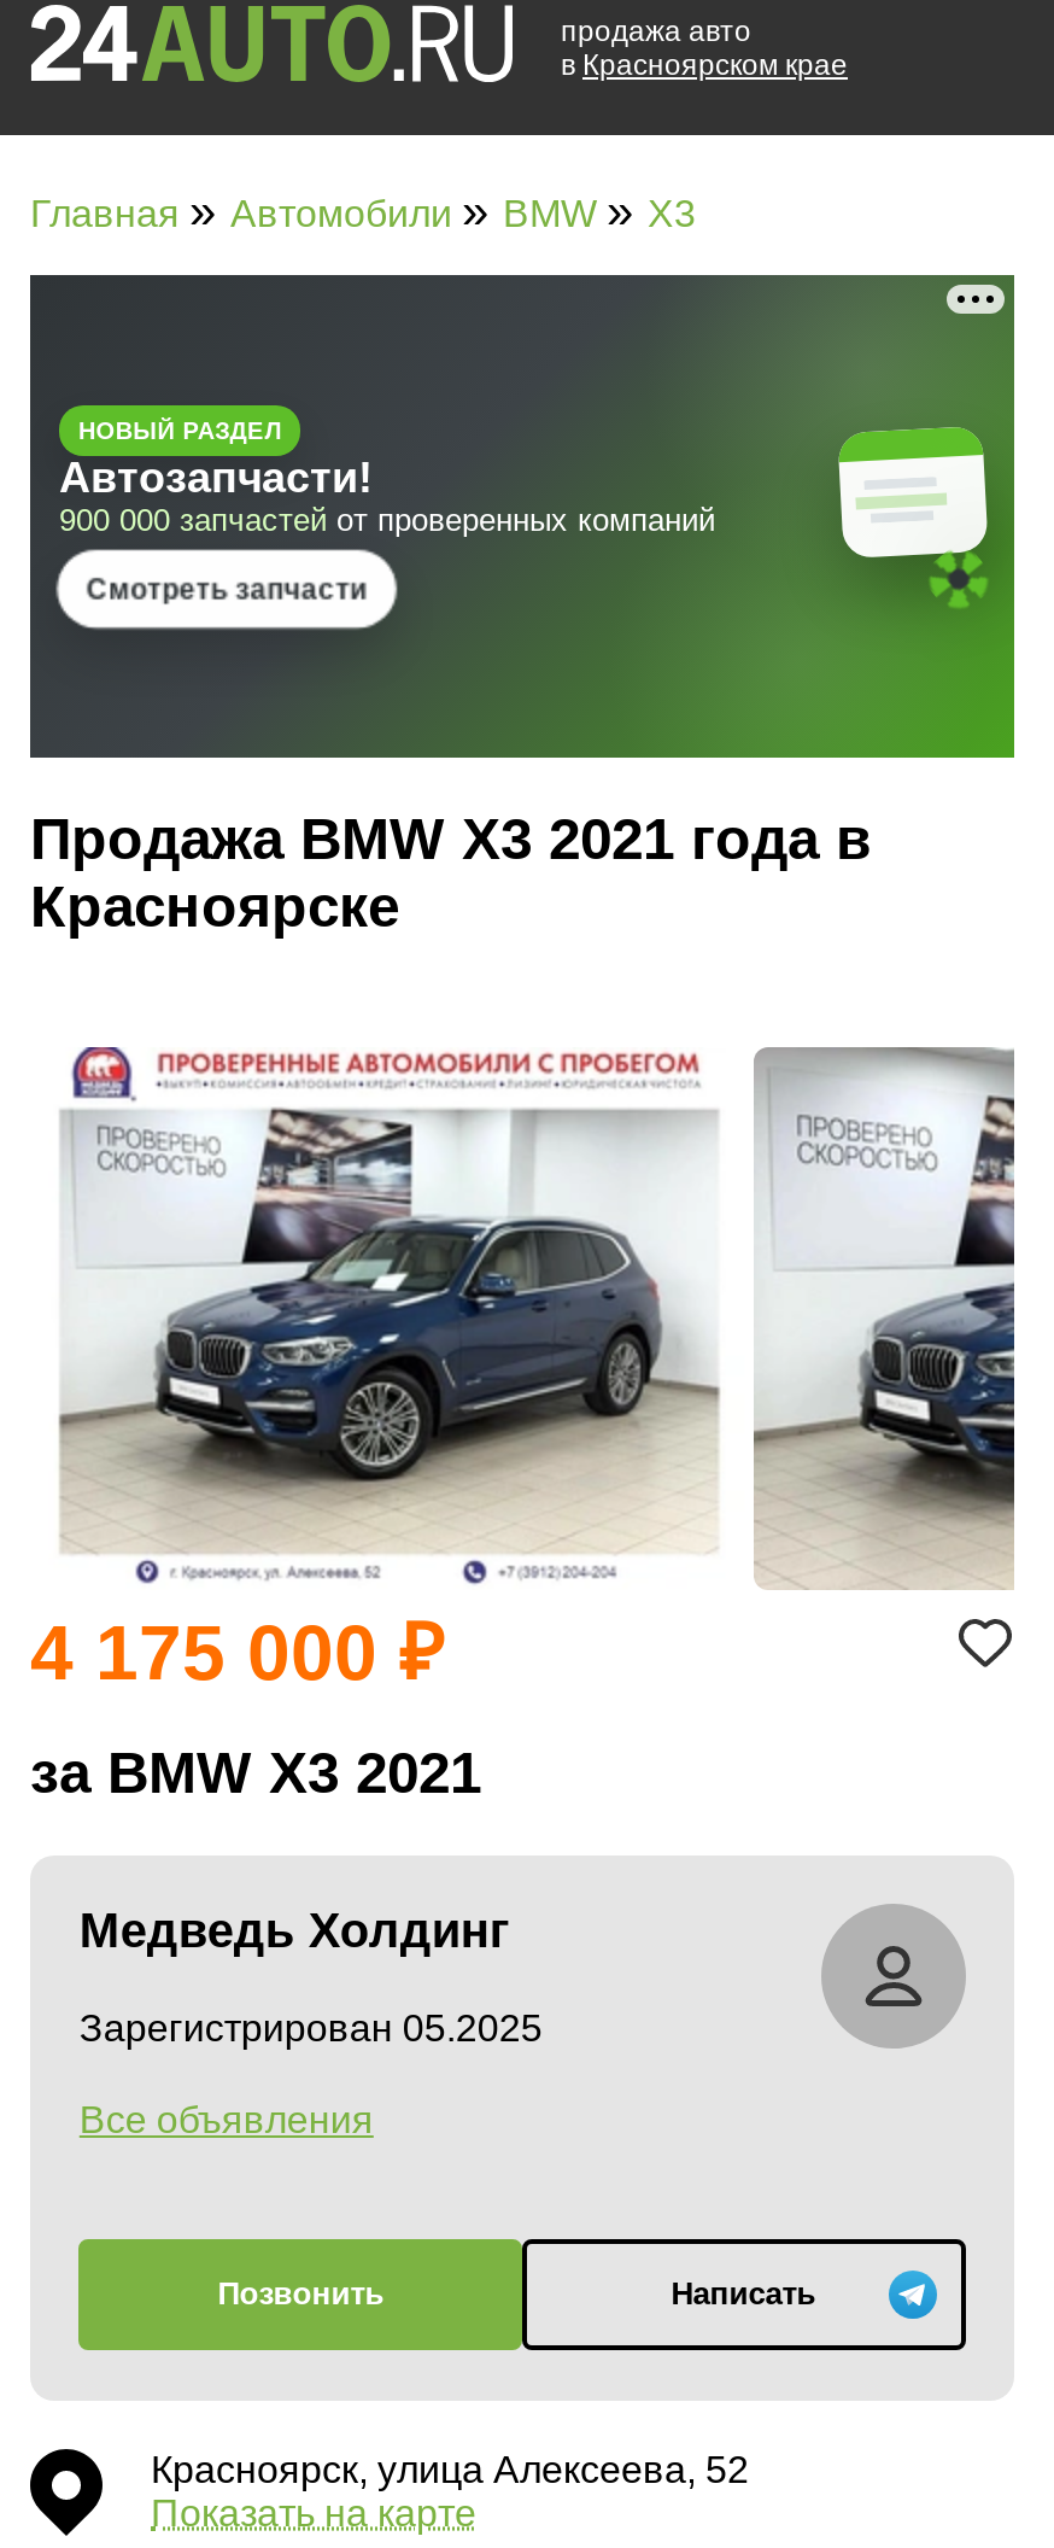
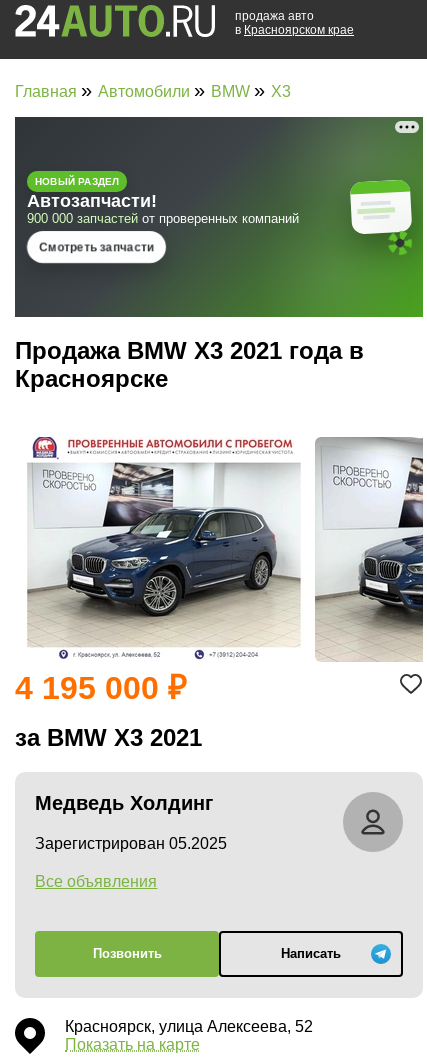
[30,1609,377,1696] 4 175 000 -> [15,670,159,706] 4 195 000

